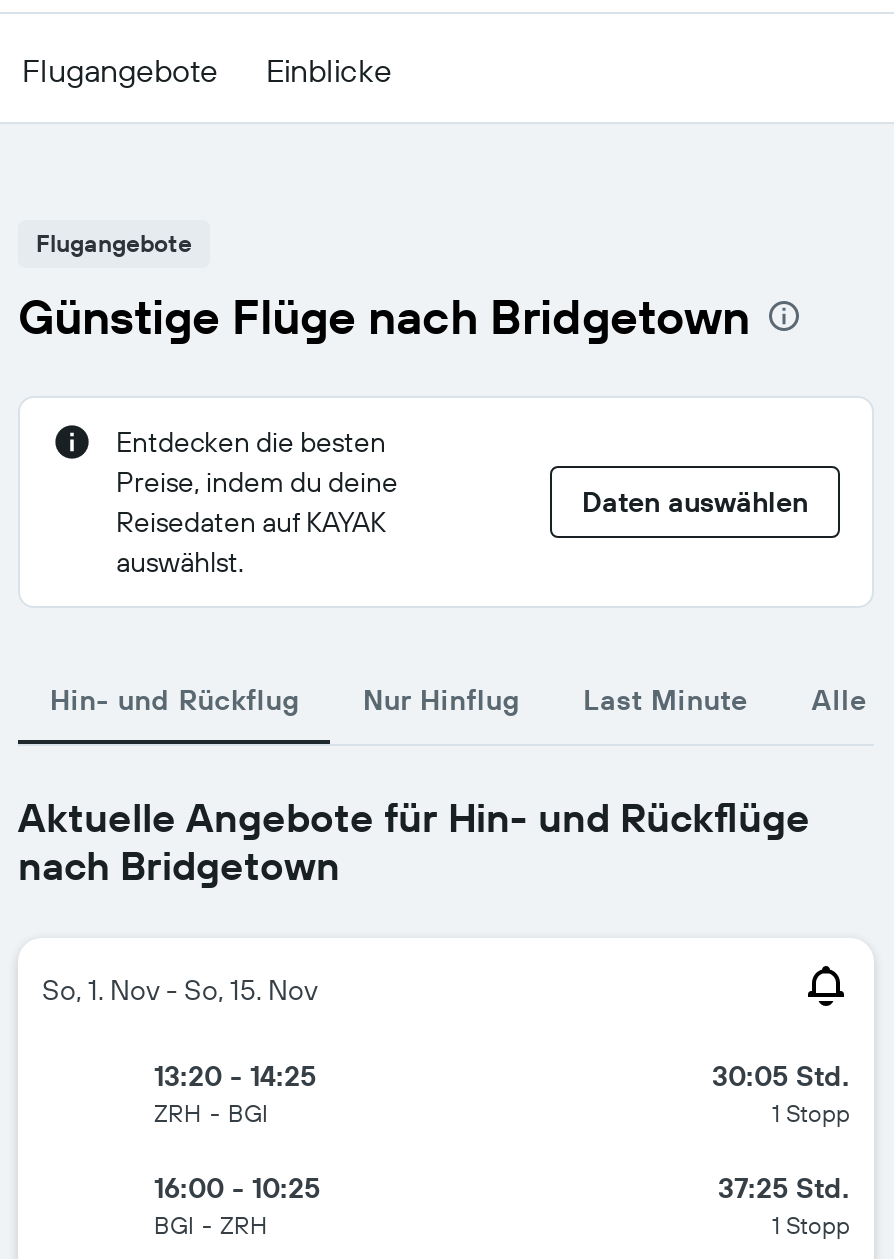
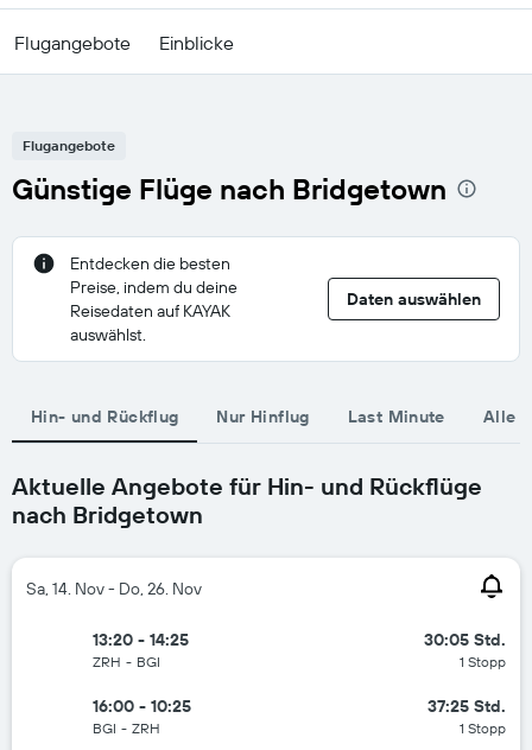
[42,972,318,1008] So, 1. Nov - So, 15. Nov -> [26,578,202,599] Sa, 14. Nov - Do, 26. Nov

